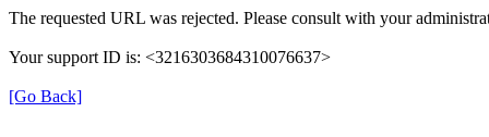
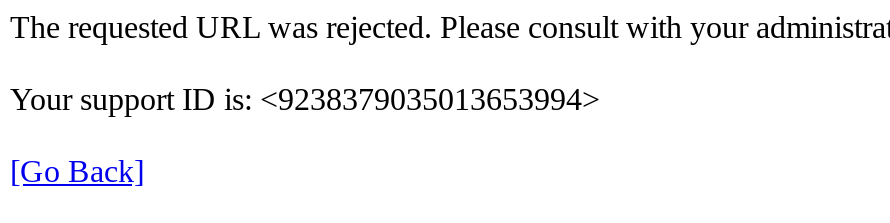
[9,48,331,66] Your support ID is: <3216303684310076637> -> [10,82,600,116] Your support ID is: <9238379035013653994>

